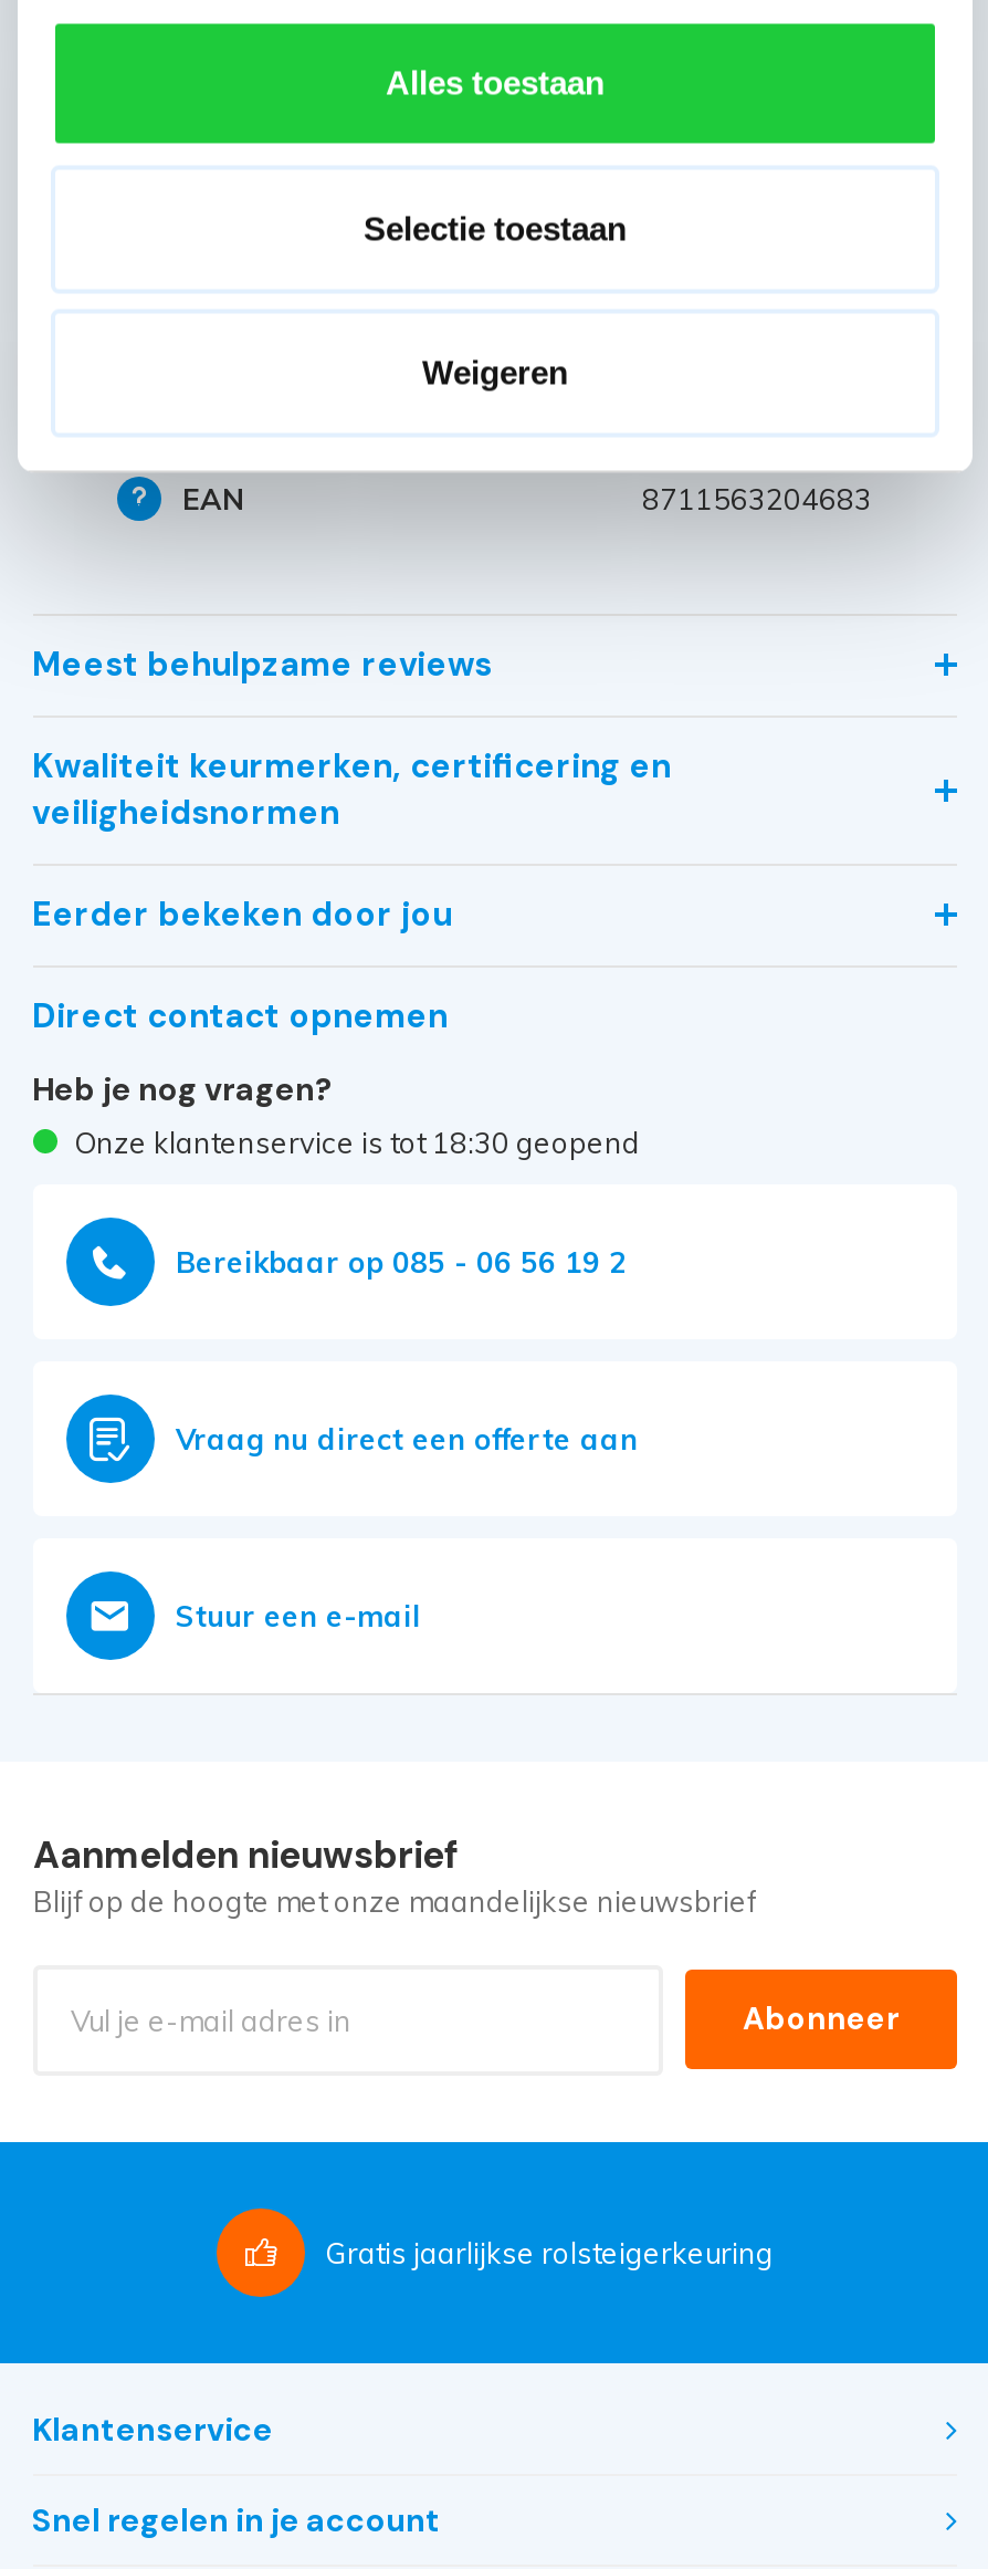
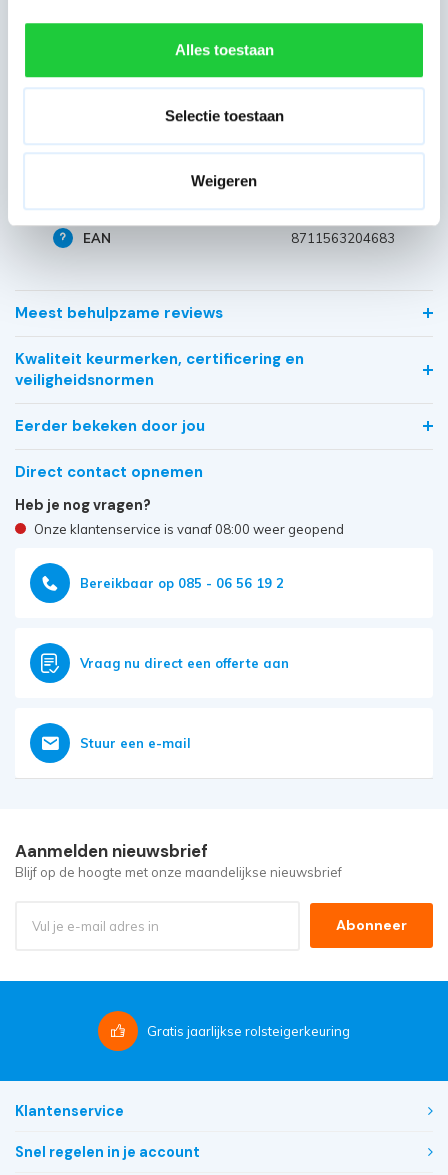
[74,1124,640,1159] Onze klantenservice is tot 18:30 geopend -> [33,521,343,537] Onze klantenservice is vanaf 08:00 weer geopend

